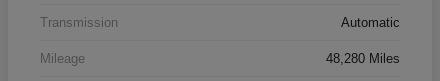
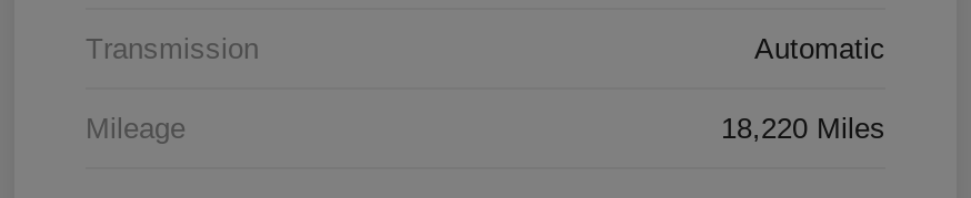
[326,51,400,66] 48,280 Miles -> [721,111,885,144] 18,220 Miles

